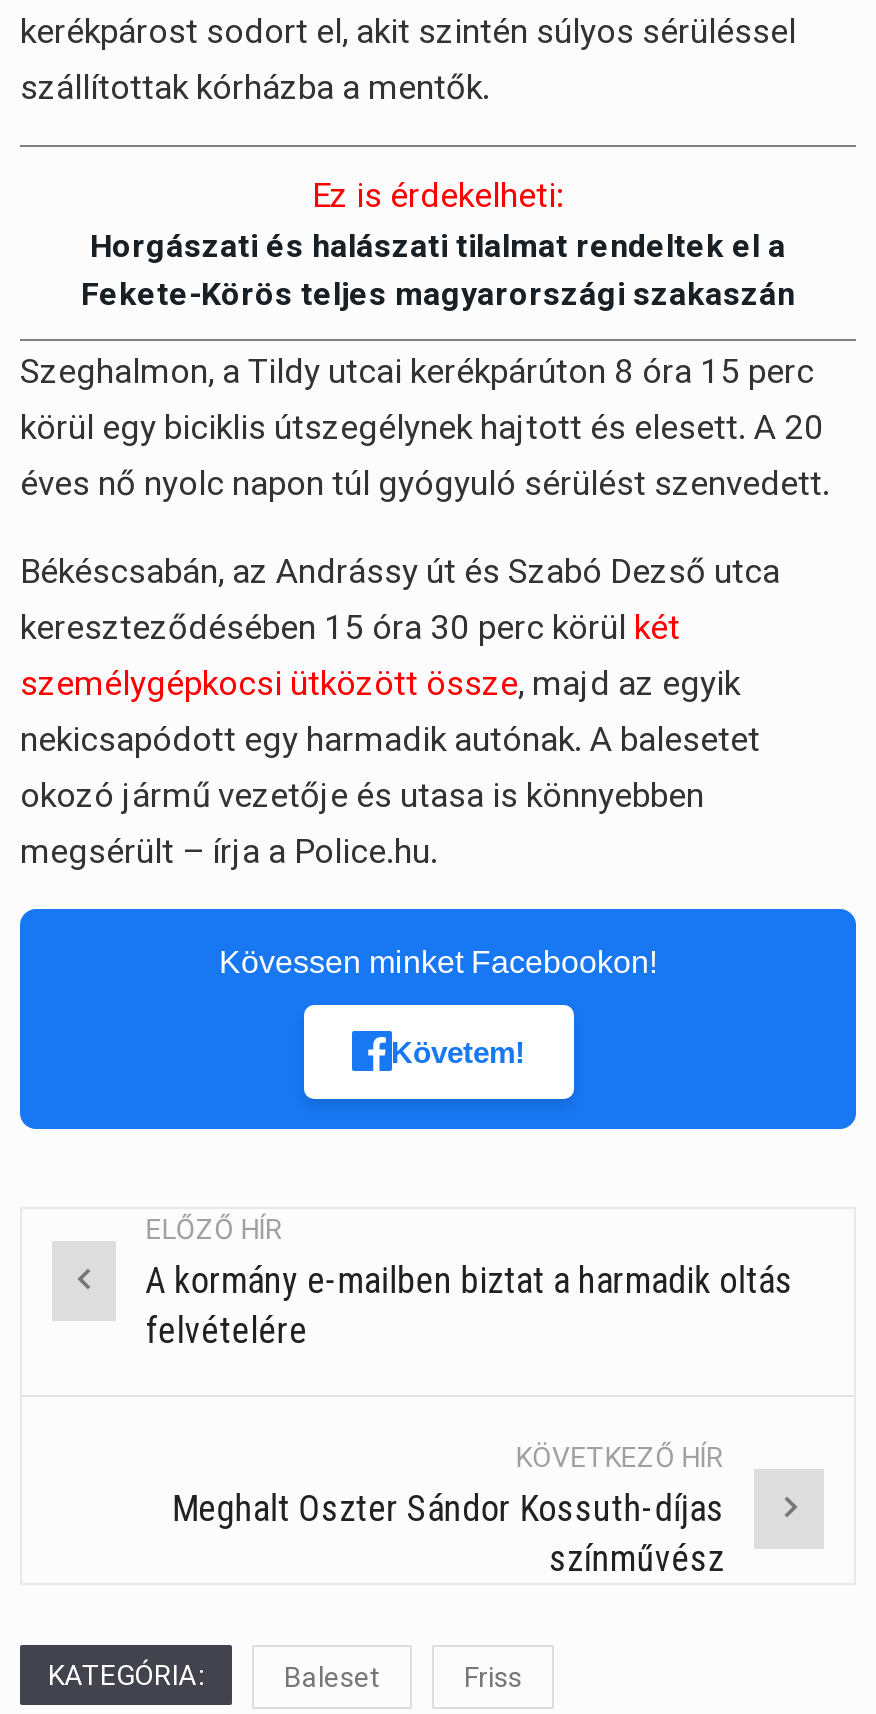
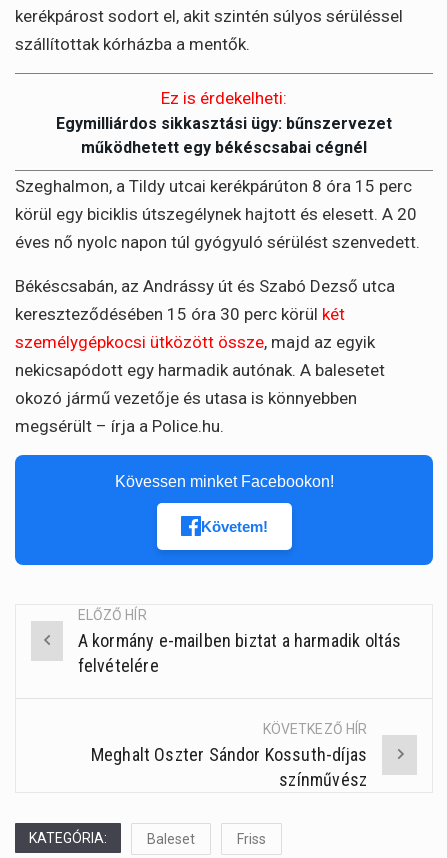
[81,227,795,313] Horgászati és halászati tilalmat rendeltek el a | Fekete-Körös teljes magyarországi szakaszán -> [56,114,392,157] Egymilliárdos sikkasztási ügy: bűnszervezet | működhetett egy békéscsabai cégnél

